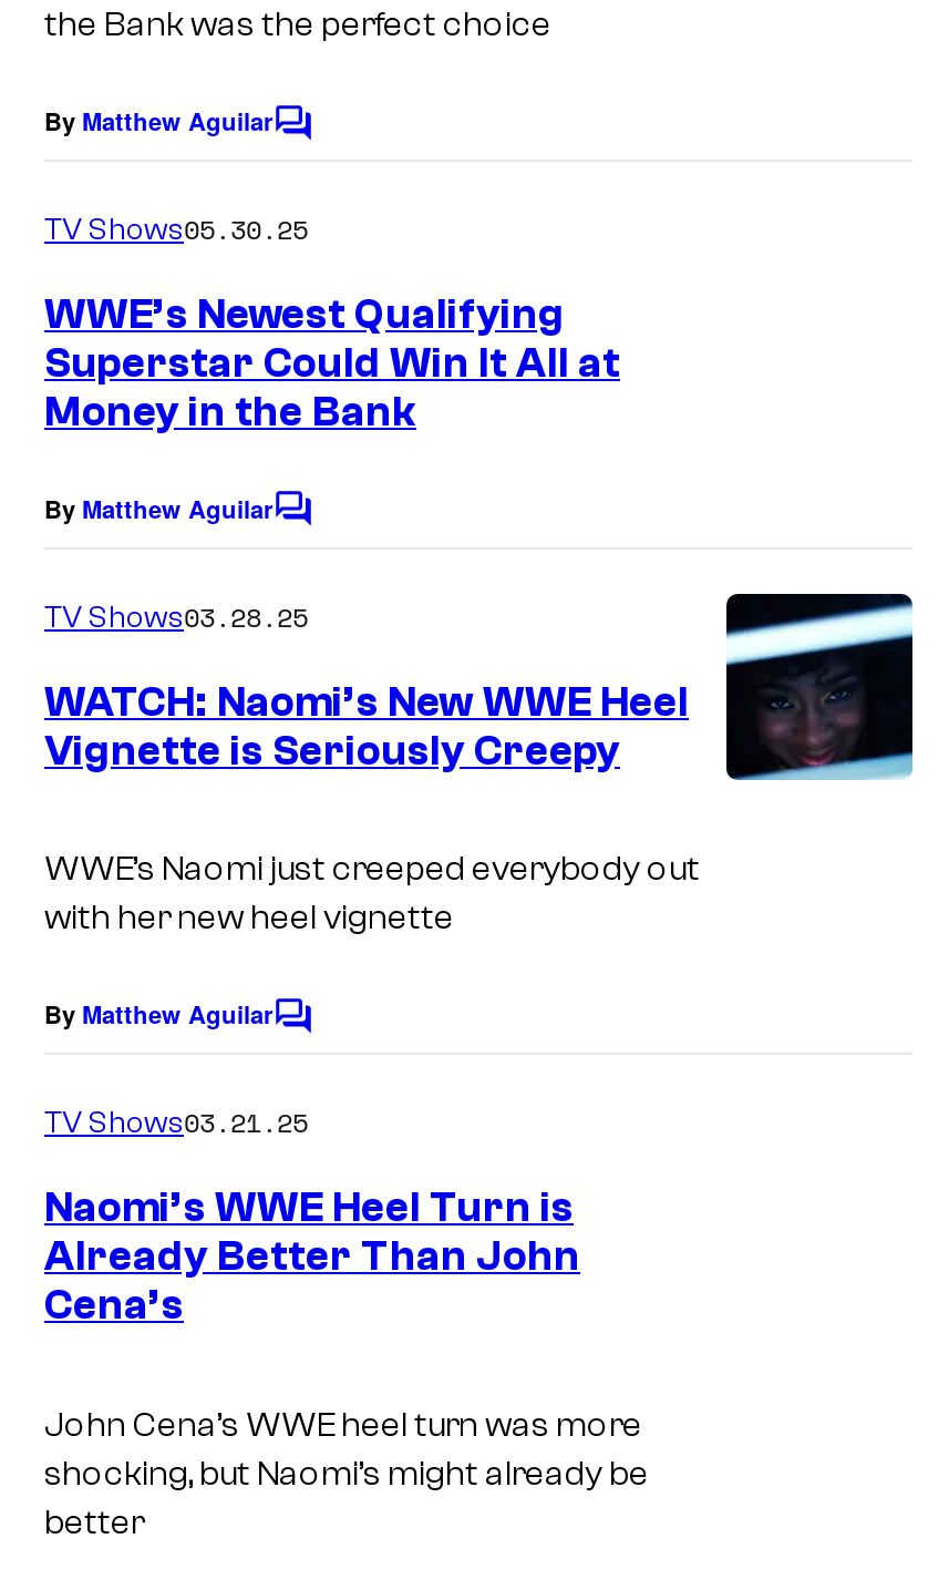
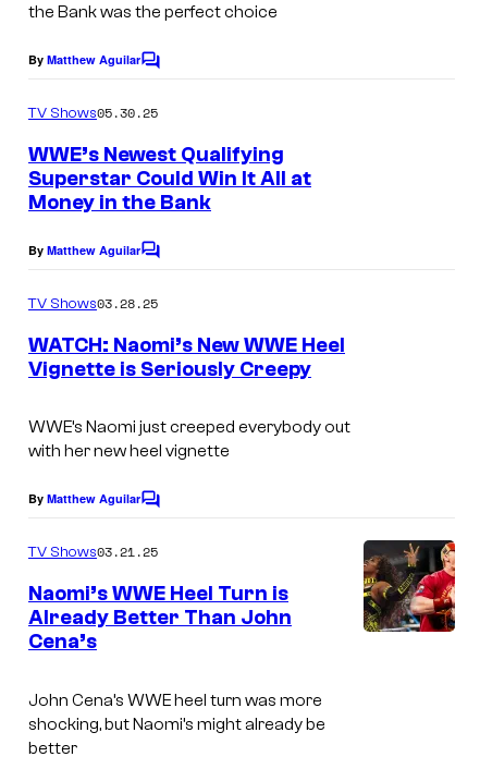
[724,592,915,782] [image] -> none
none -> [362,539,456,633] [image]

